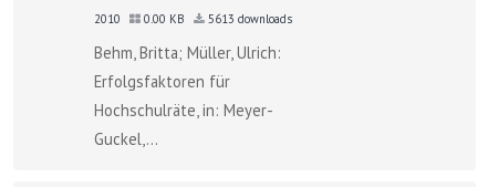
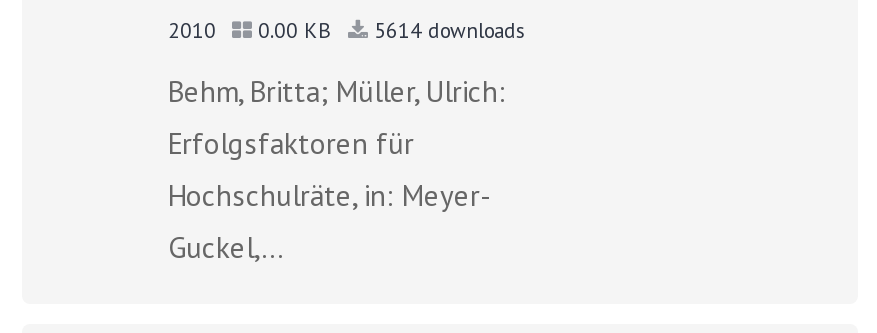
[94,11,292,26] 2010 0.00 KB 5613 downloads -> [168,15,526,43] 2010 0.00 KB 5614 downloads

